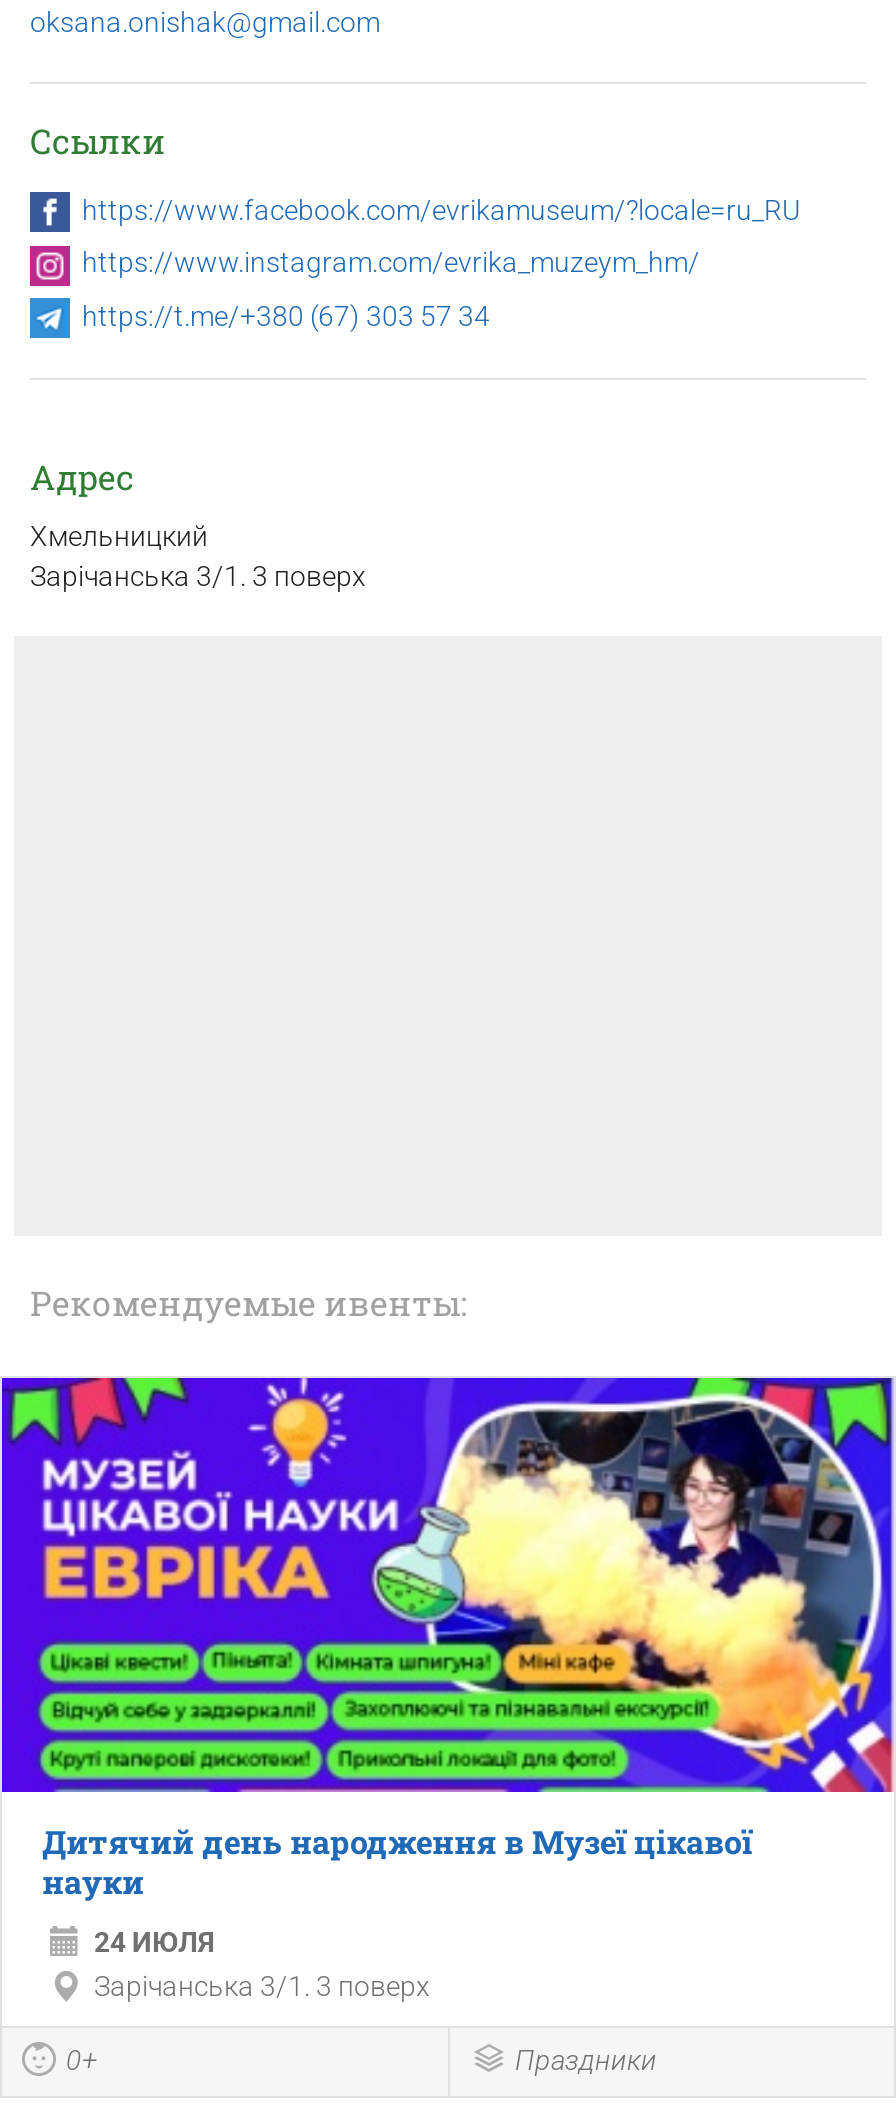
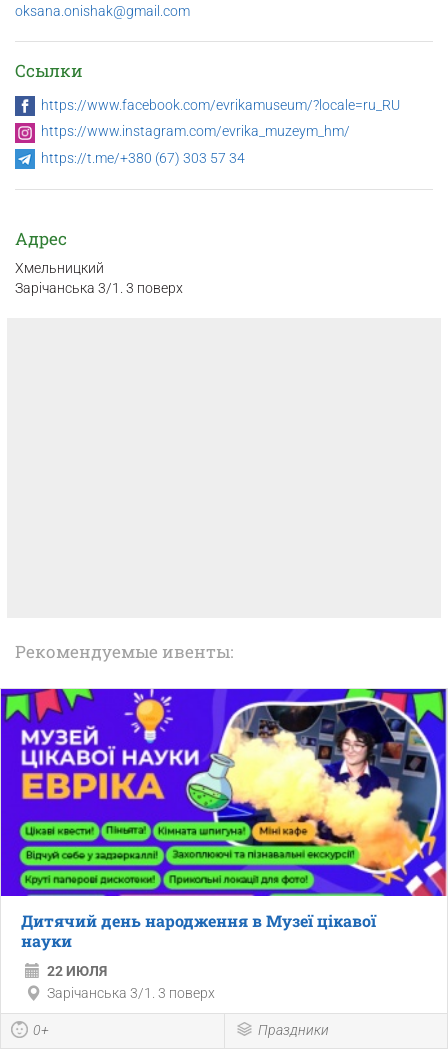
[94,1925,214,1957] 24 ИЮЛЯ -> [47,963,107,979] 22 ИЮЛЯ

